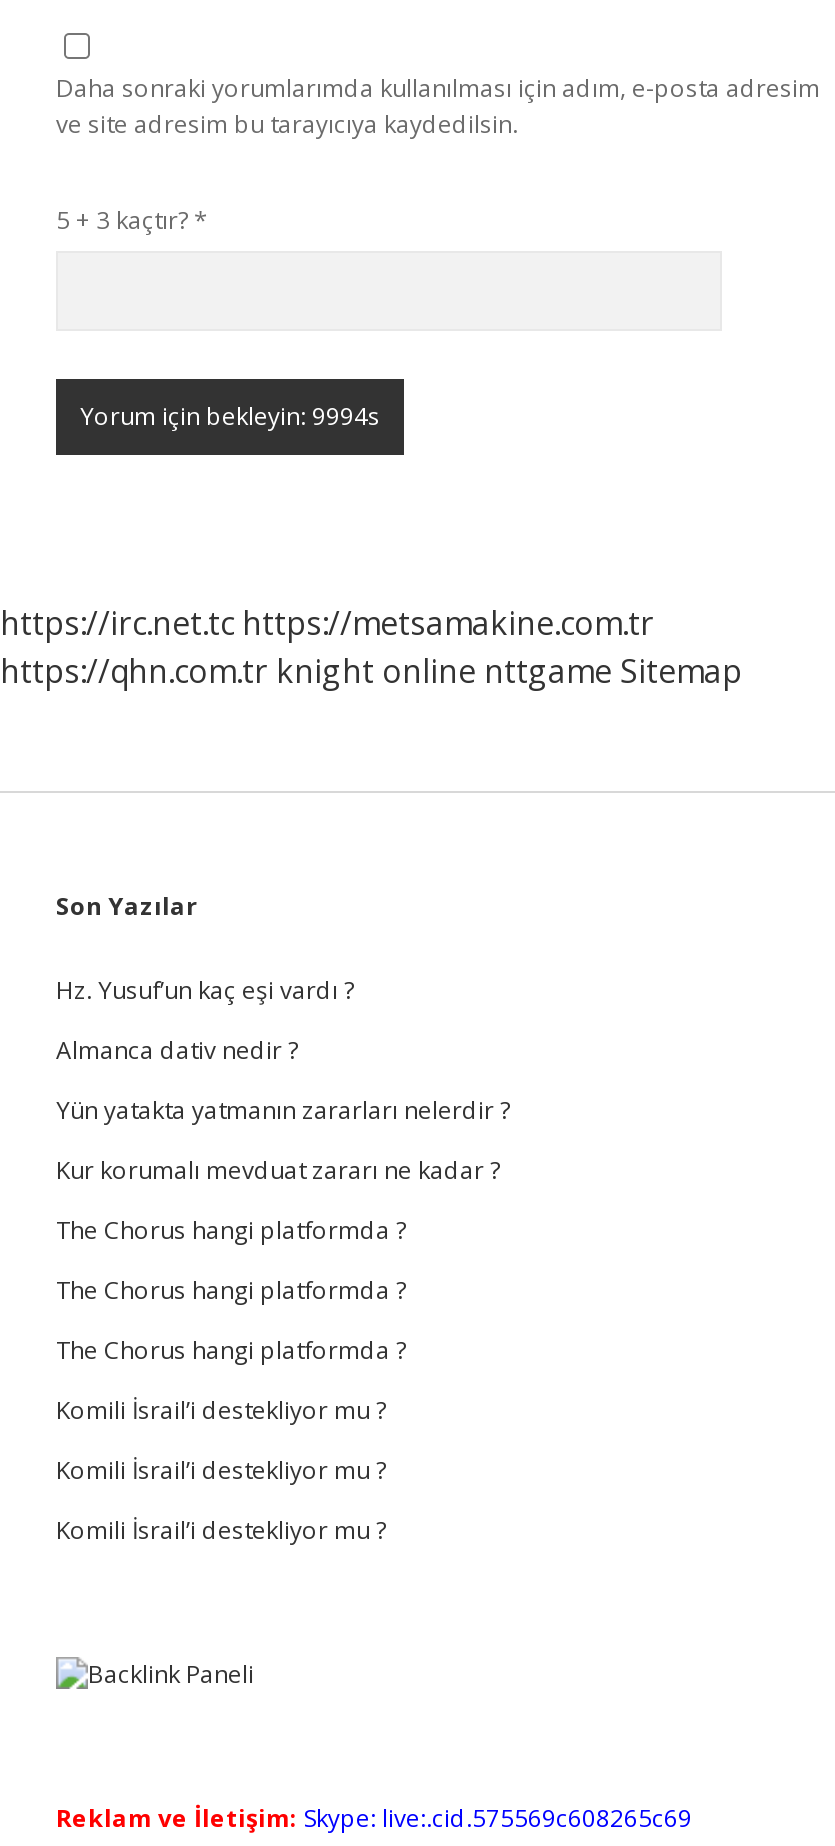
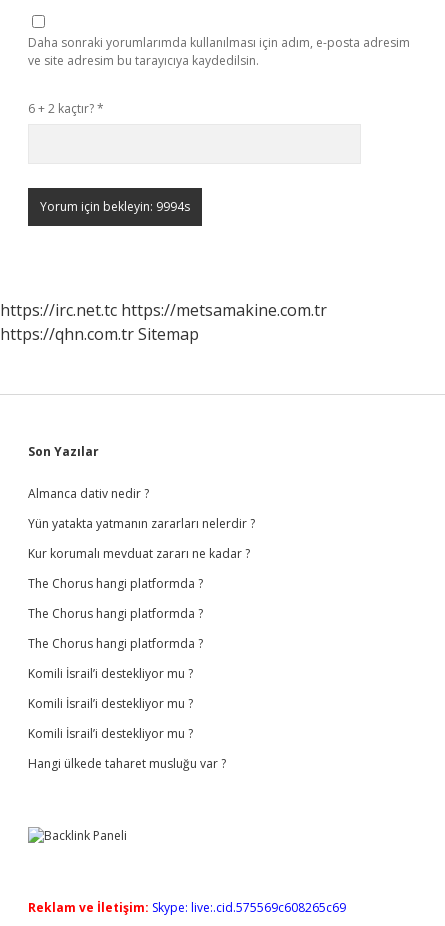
[56,203,208,237] 5 + 3 kaçtır? * -> [28,100,104,117] 6 + 2 kaçtır? *
[0,649,742,693] https://qhn.com.tr knight online nttgame Sitemap -> [0,323,199,345] https://qhn.com.tr Sitemap
[56,973,354,1007] Hz. Yusuf’un kaç eşi vardı ? -> none
moved [56,1033,510,1547] -> [28,485,255,742]: Almanca dativ nedir ? | Yün yatakta yatmanın zararları nelerdir ? | Kur korumalı mevduat zararı ne kadar ? | ... | Komili İsrail’i destekliyor mu ? | Komili İsrail’i destekliyor mu ?
none -> [28,755,226,772] Hangi ülkede taharet musluğu var ?

